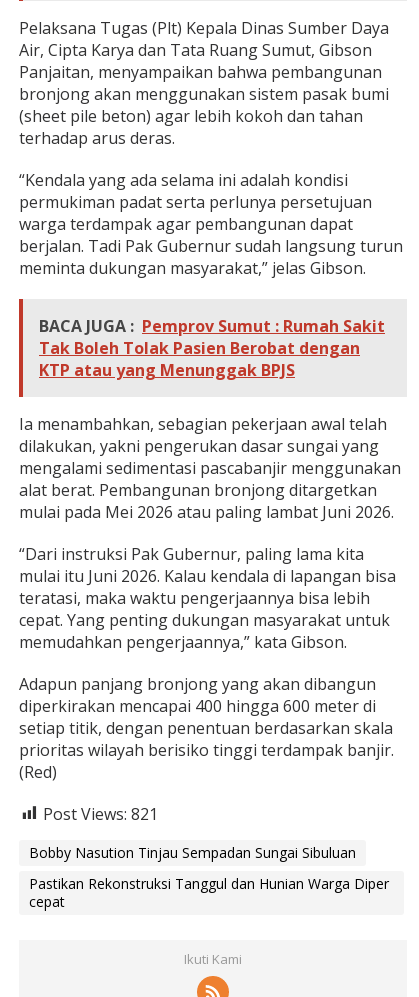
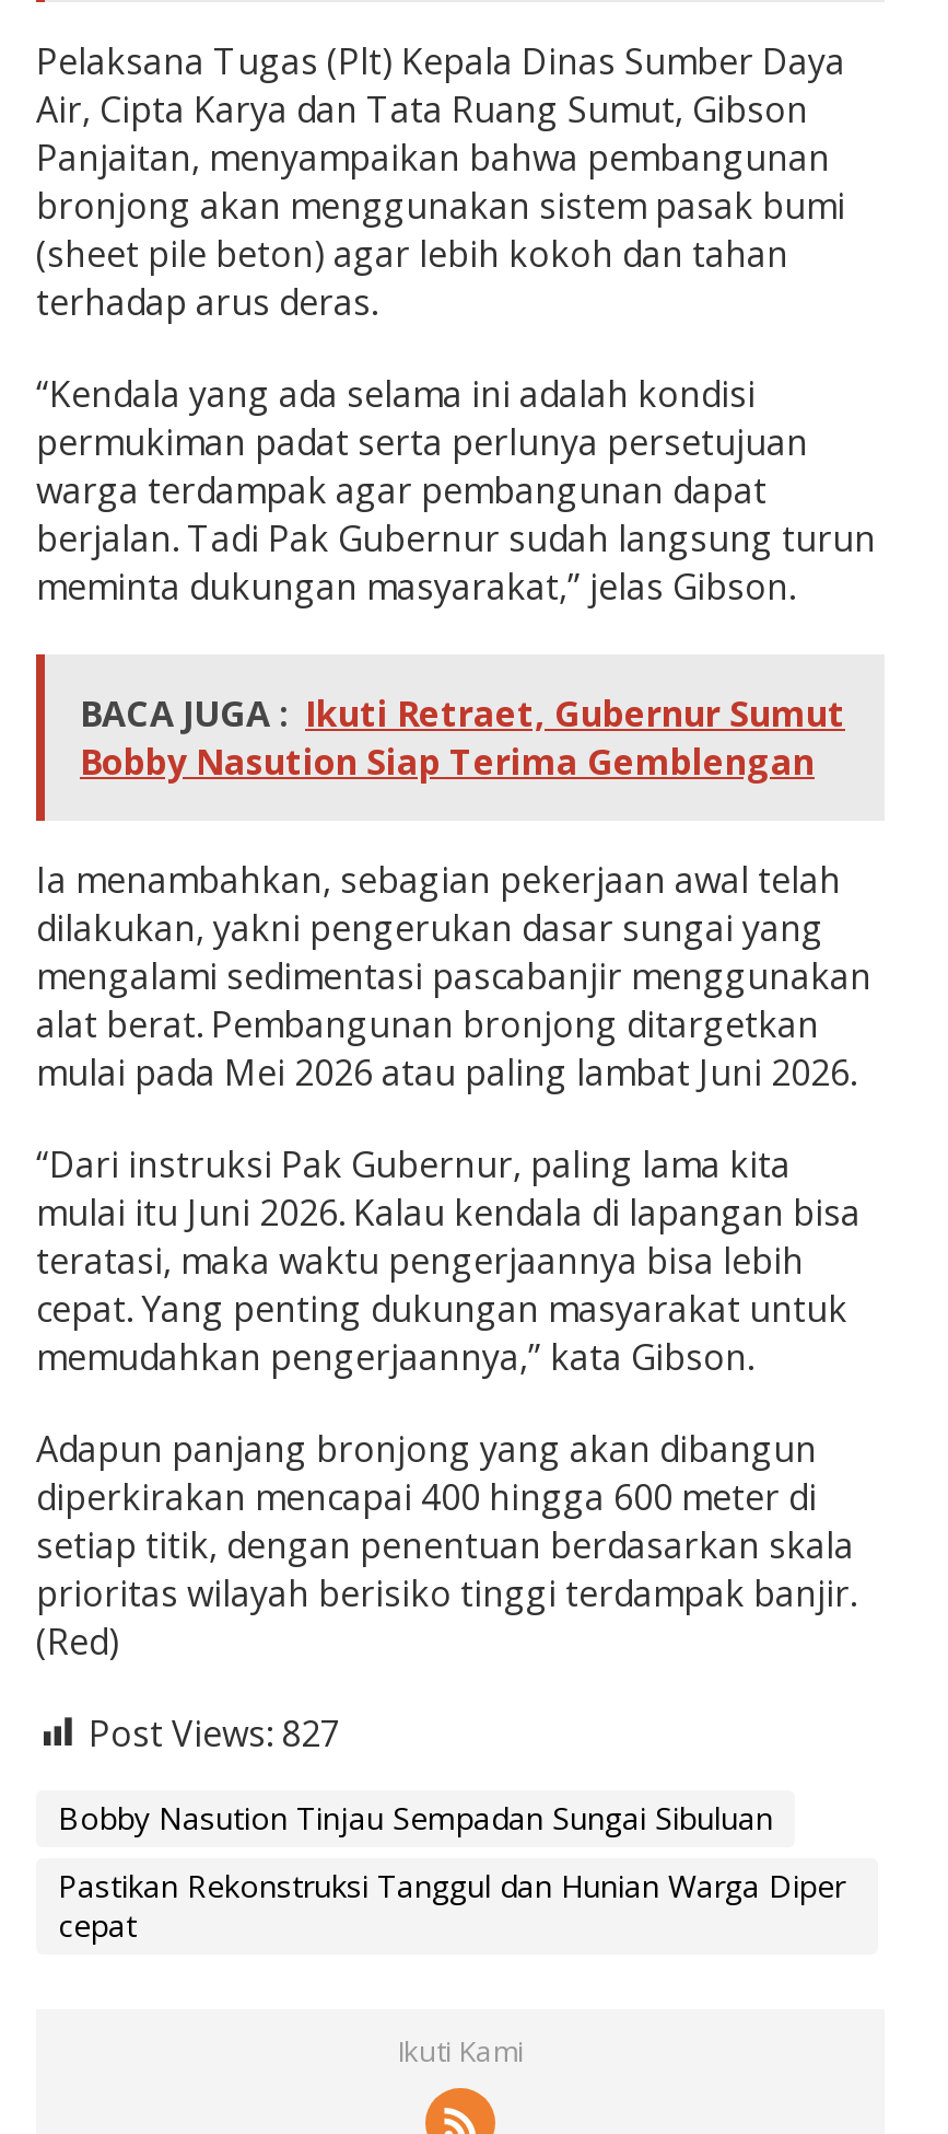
[39,315,385,381] BACA JUGA : Pemprov Sumut : Rumah Sakit | Tak Boleh Tolak Pasien Berobat dengan | KTP atau yang Menunggak BPJS -> [80,689,845,785] BACA JUGA : Ikuti Retraet, Gubernur Sumut | Bobby Nasution Siap Terima Gemblengan
[43,803,158,825] Post Views: 821 -> [89,1709,340,1757] Post Views: 827

